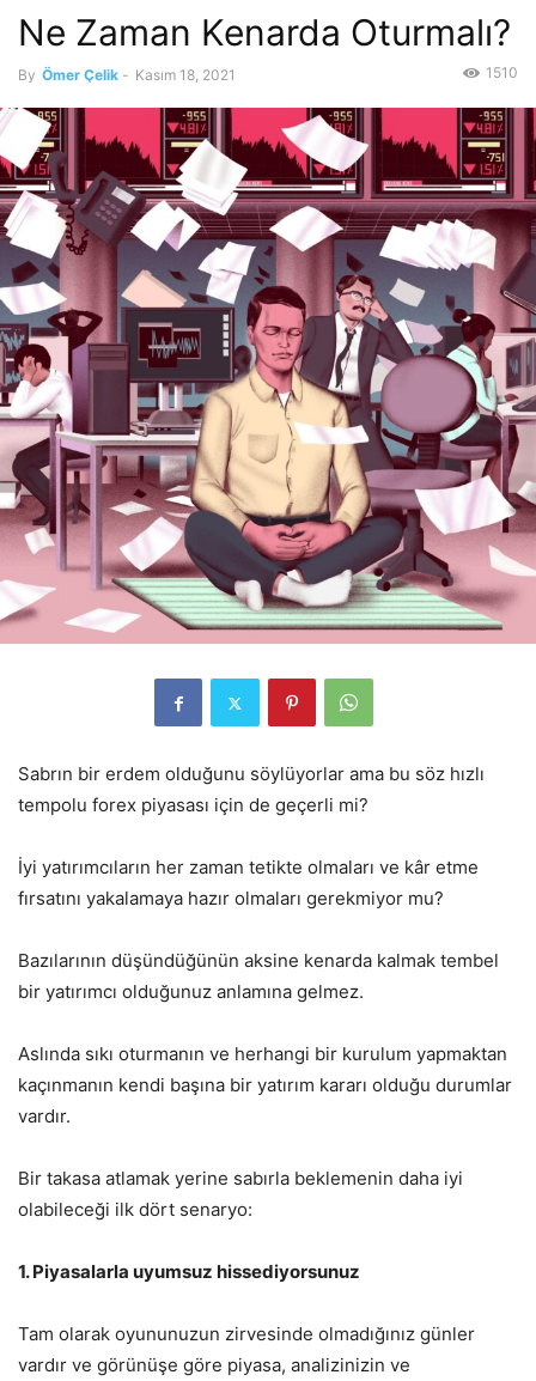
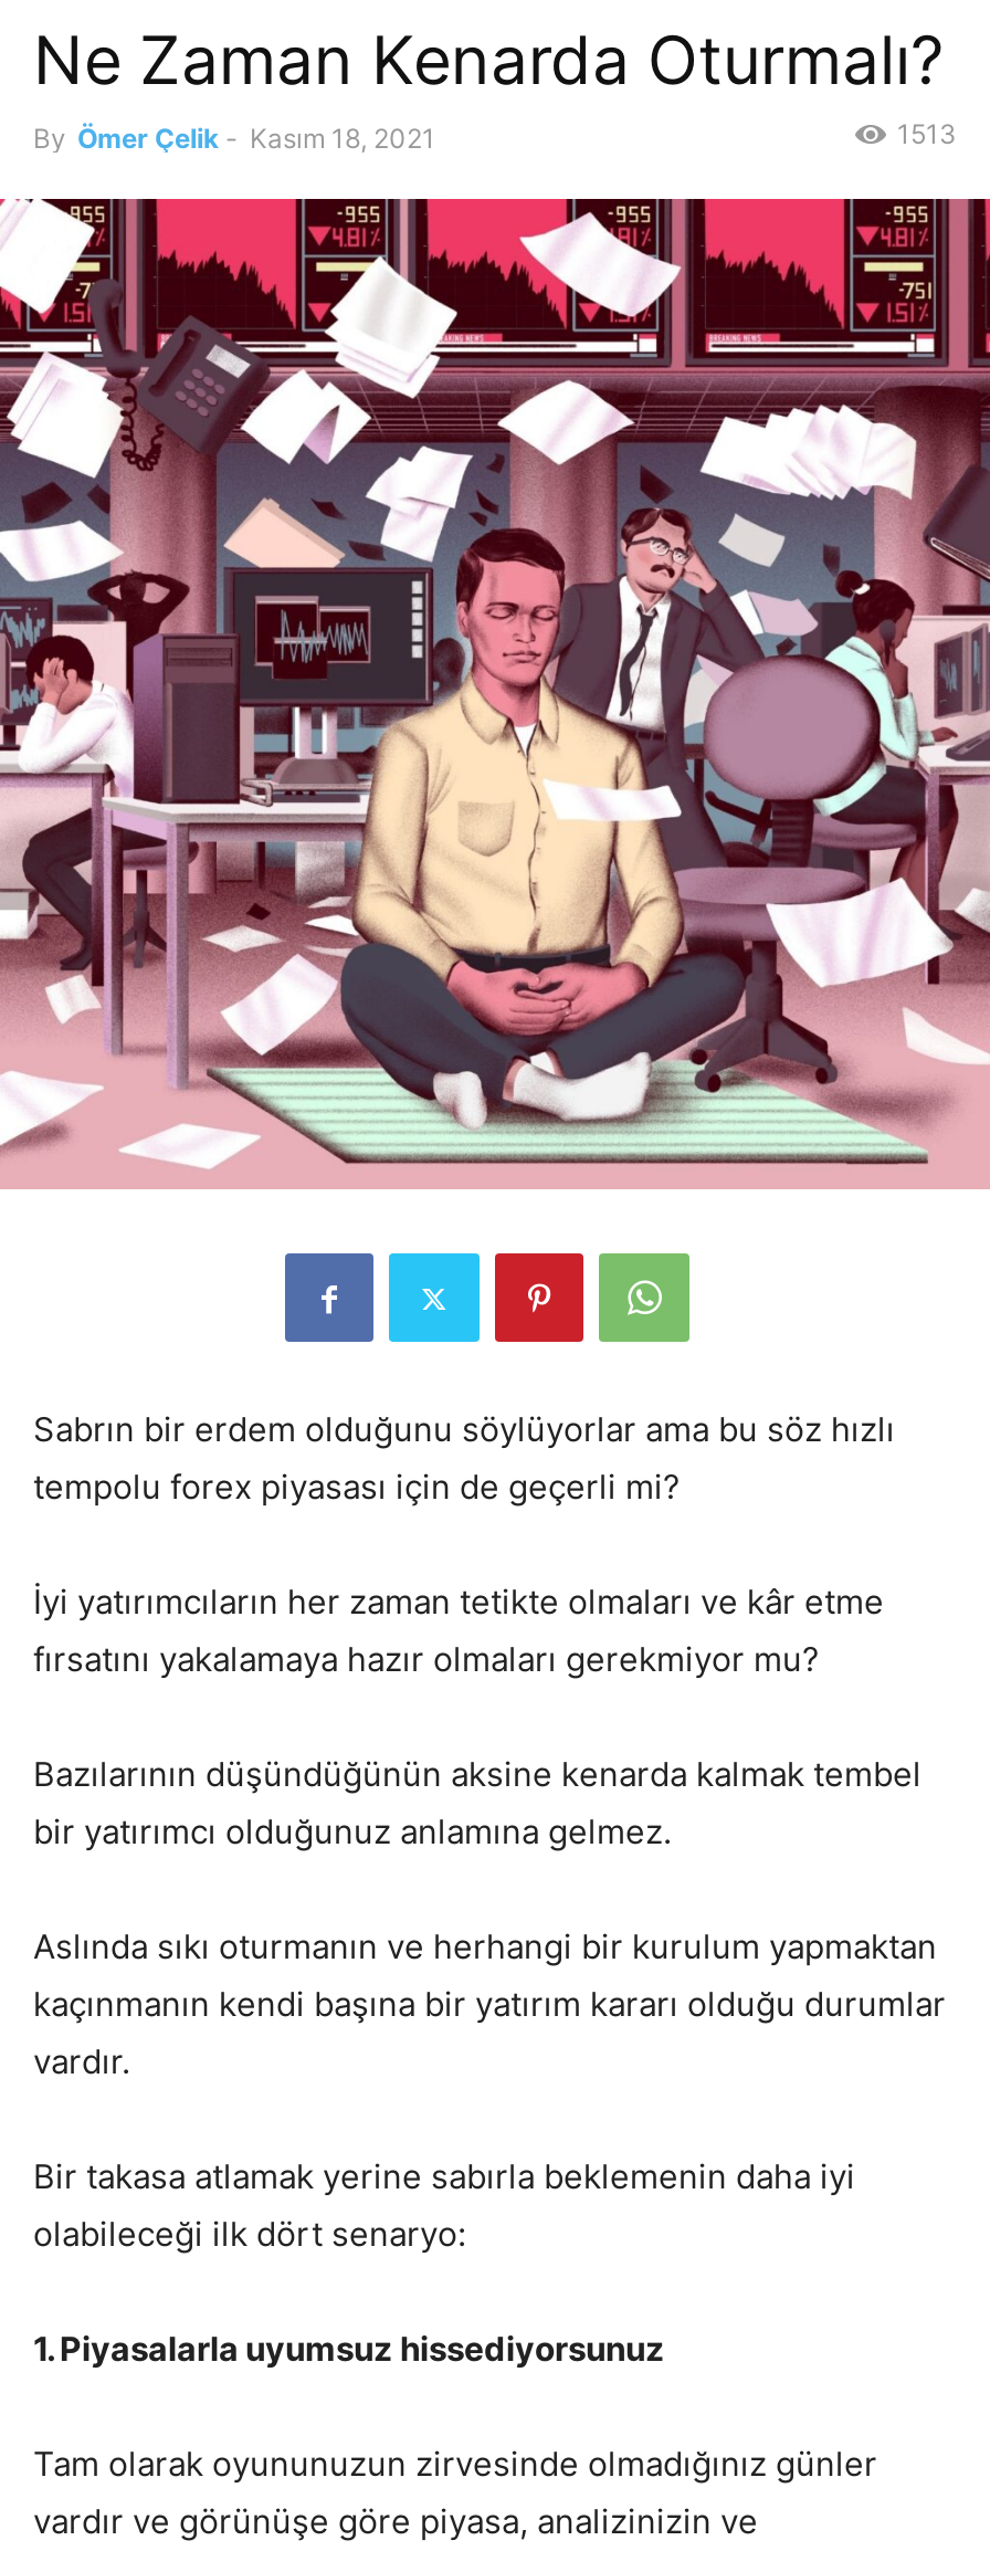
[486,63,518,81] 1510 -> [897,117,957,150] 1513

